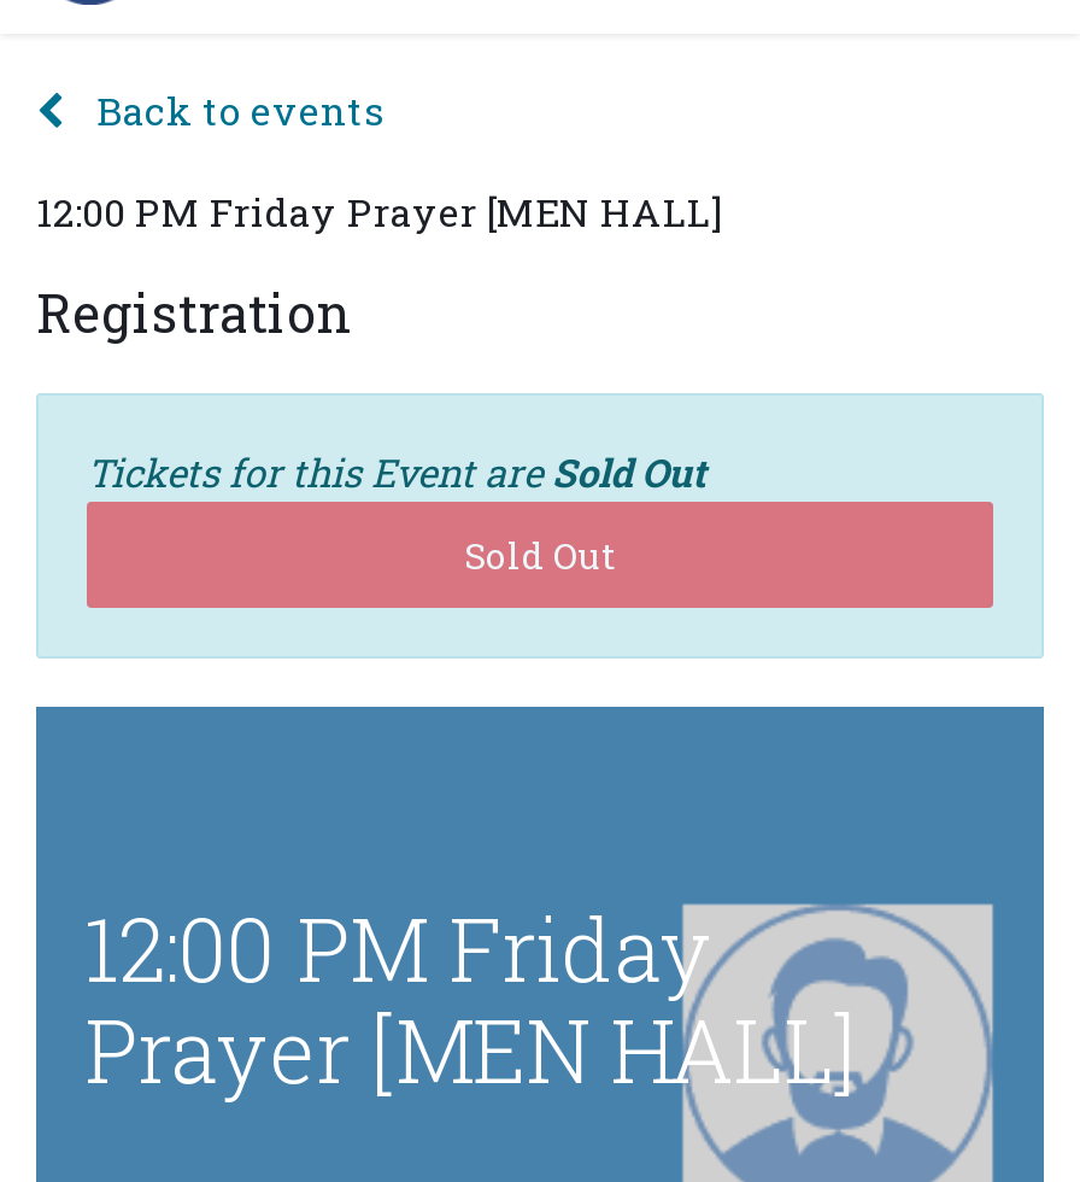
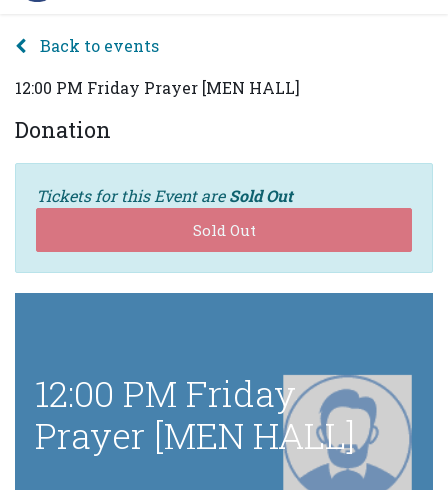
[36,277,352,347] Registration -> [15,115,111,144] Donation

